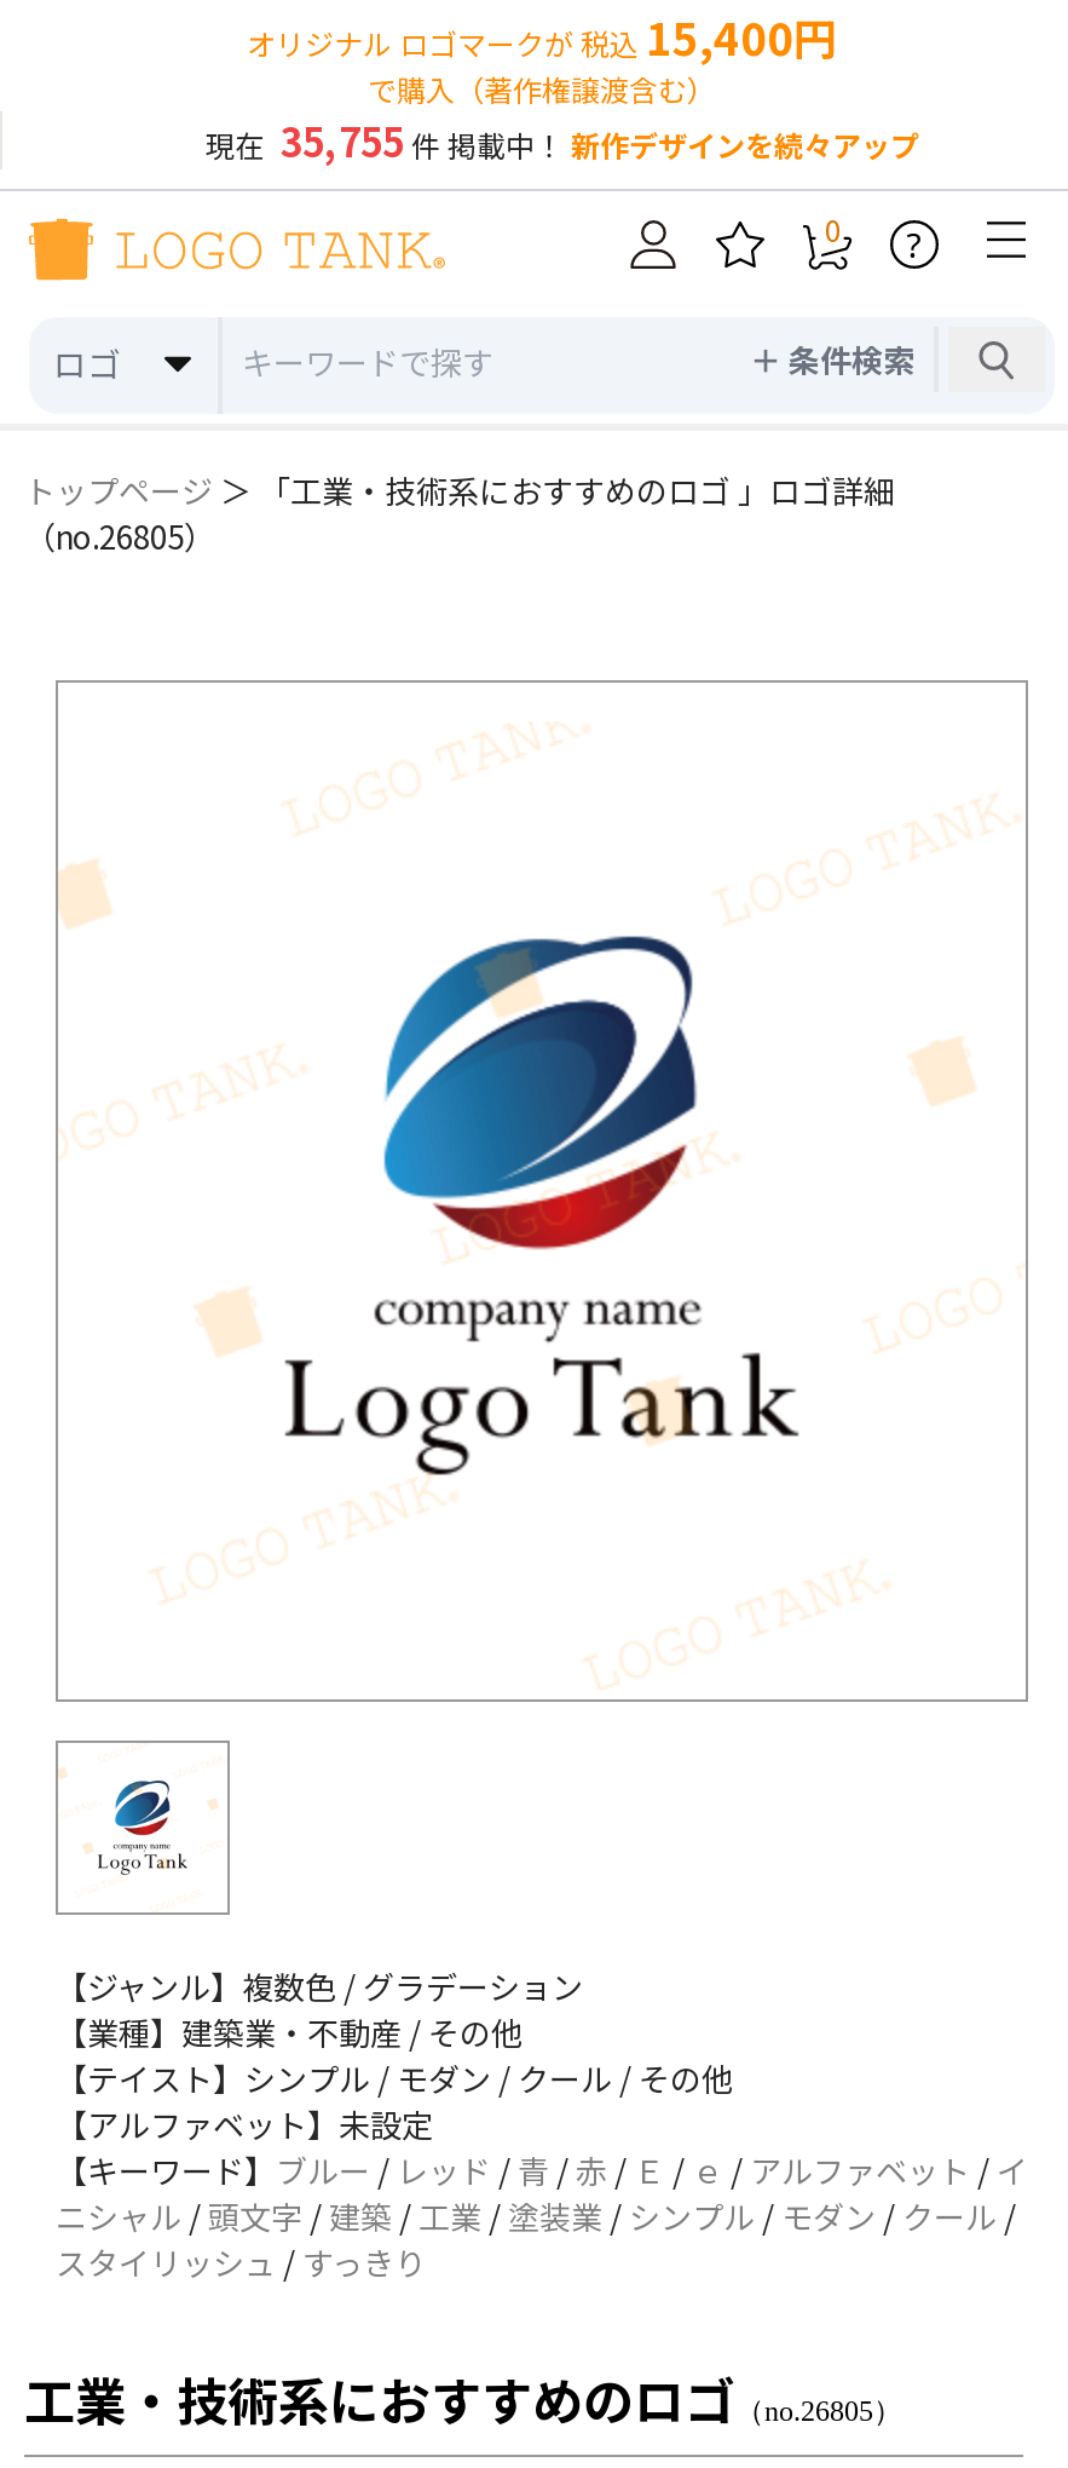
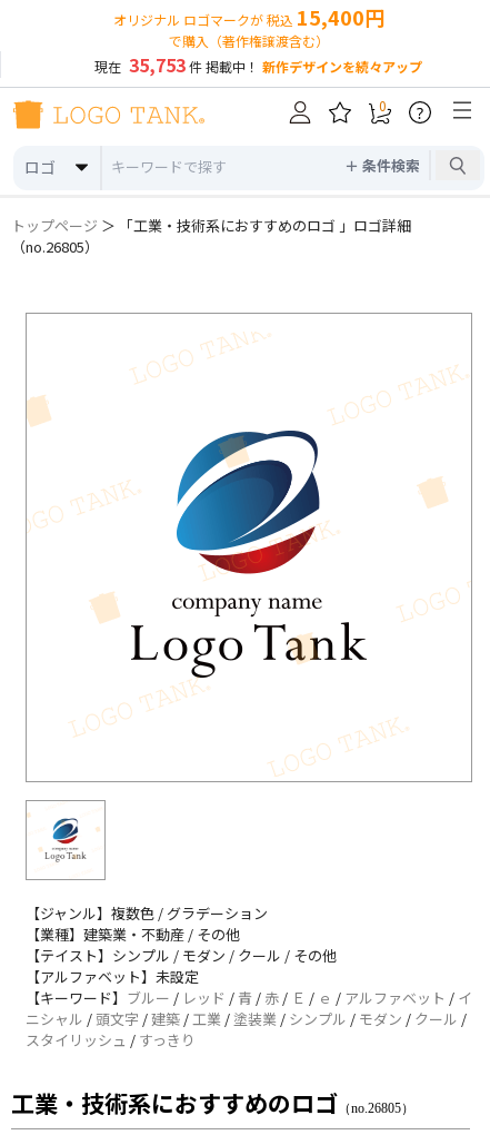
[206,111,919,169] 現在 35,755 件 掲載中！ 新作デザインを続々アップ -> [94,51,422,78] 現在 35,753 件 掲載中！ 新作デザインを続々アップ

